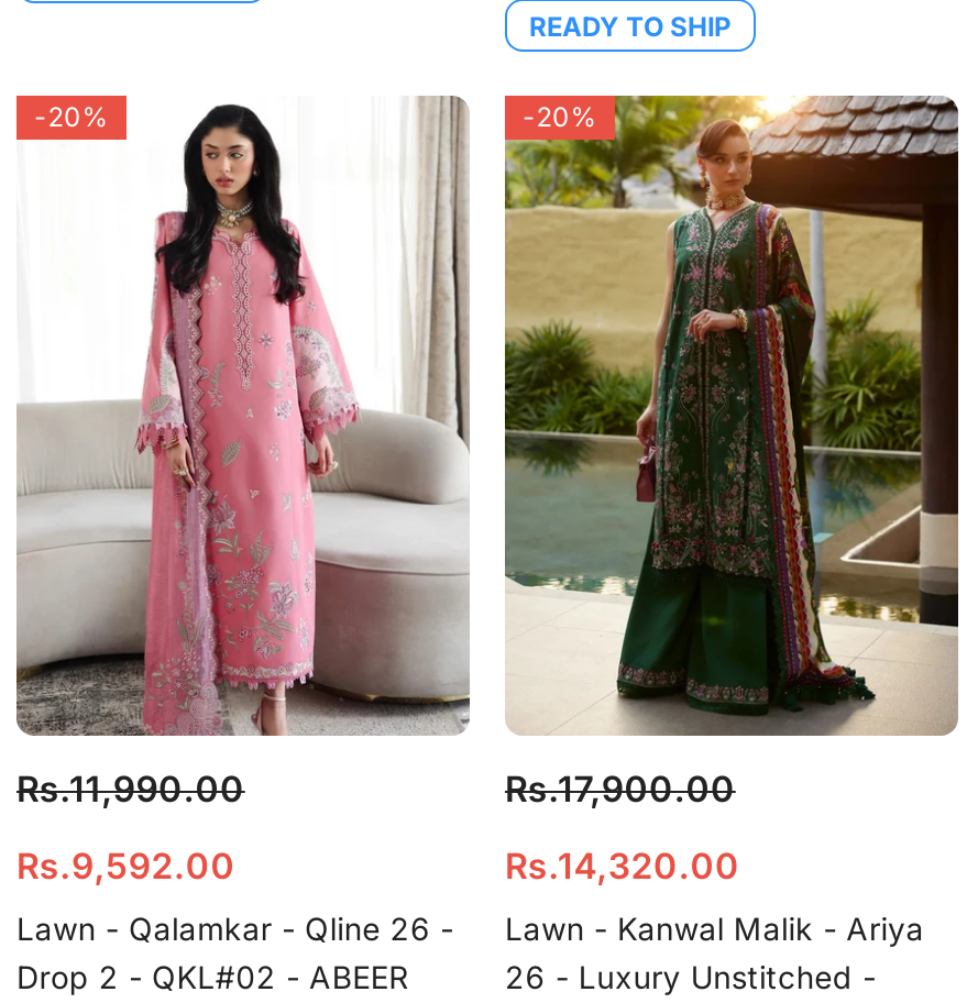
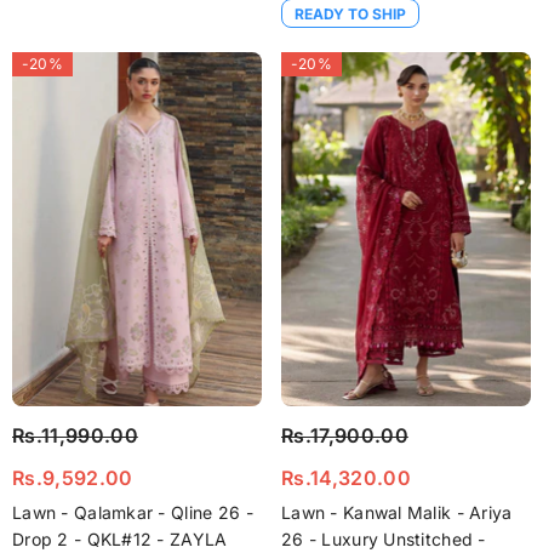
[17,95,470,737] [image] -> [12,51,263,406] [image]
[503,95,960,735] [image] -> [280,51,532,406] [image]
[17,959,409,996] Drop 2 - QKL#02 - ABEER -> [12,529,227,549] Drop 2 - QKL#12 - ZAYLA

